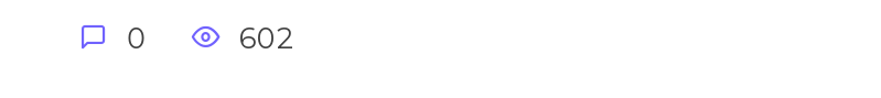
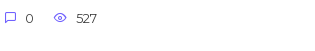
[239,22,292,55] 602 -> [76,11,97,26] 527

